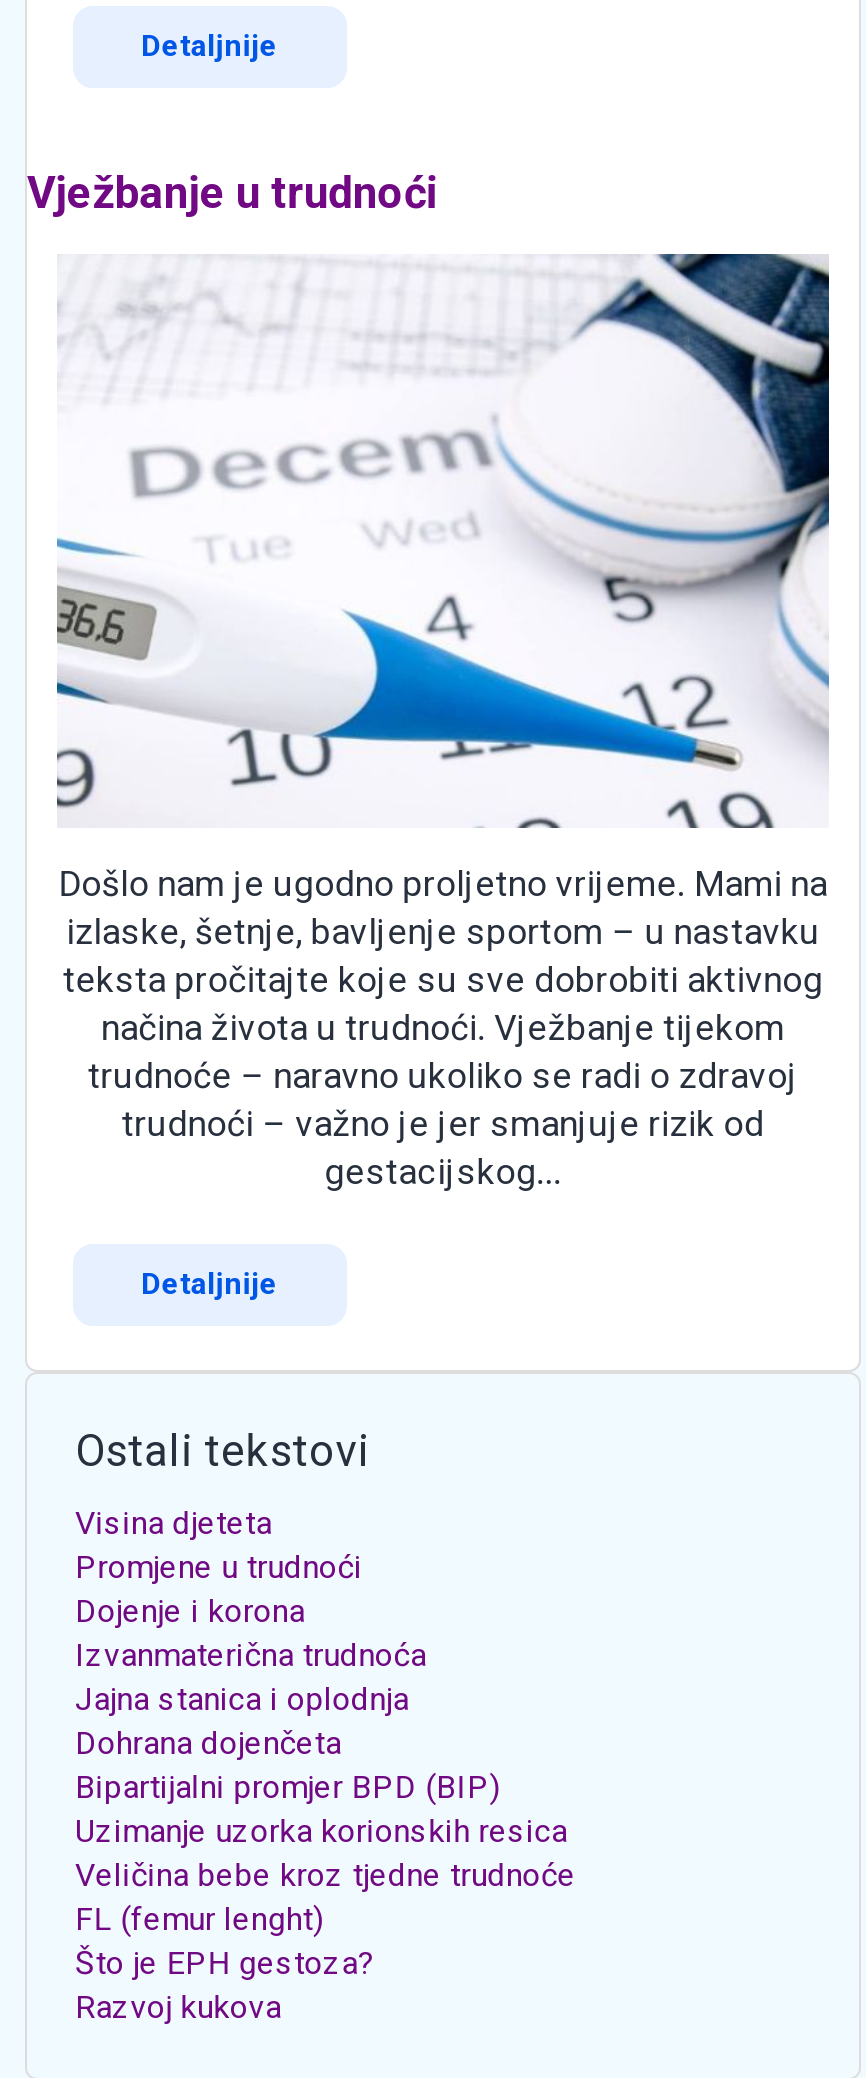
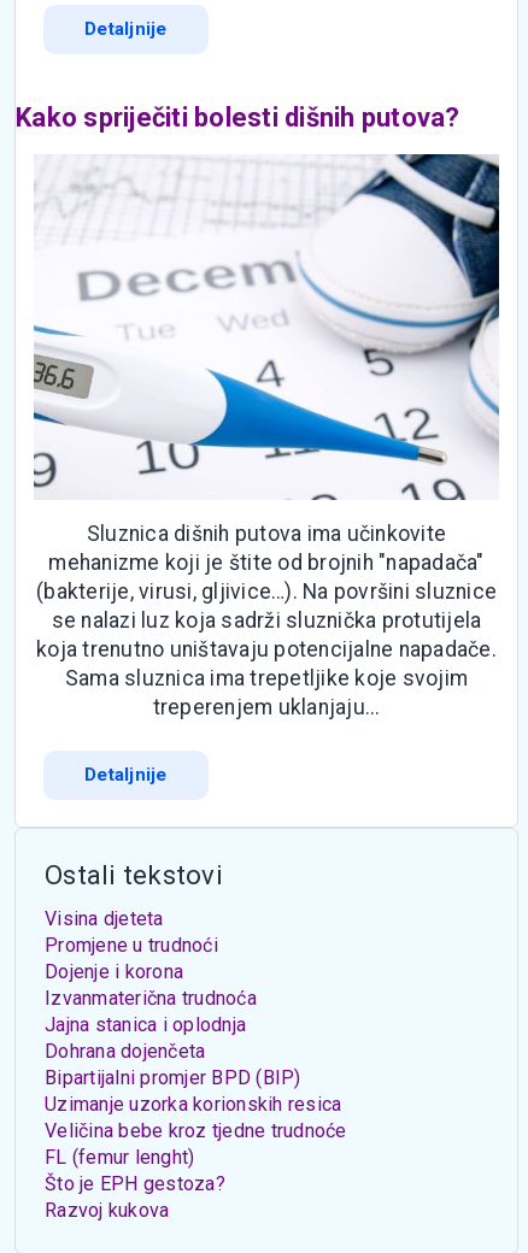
[27,167,437,217] Vježbanje u trudnoći -> [16,102,460,132] Kako spriječiti bolesti dišnih putova?
[59,864,827,1192] Došlo nam je ugodno proljetno vrijeme. Mami na | izlaske, šetnje, bavljenje sportom – u nastavku | teksta pročitajte koje su sve dobrobiti aktivnog | načina života u trudnoći. Vježbanje tijekom | trudnoće – naravno ukoliko se radi o zdravoj | trudnoći – važno je jer smanjuje rizik od | gestacijskog... -> [36,522,497,719] Sluznica dišnih putova ima učinkovite | mehanizme koji je štite od brojnih "napadača" | (bakterije, virusi, gljivice…). Na površini sluznice | se nalazi luz koja sadrži sluznička protutijela | koja trenutno uništavaju potencijalne napadače. | Sama sluznica ima trepetljike koje svojim | treperenjem uklanjaju...

